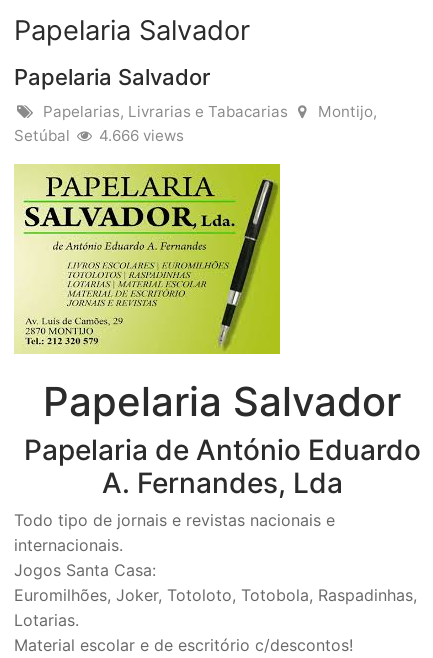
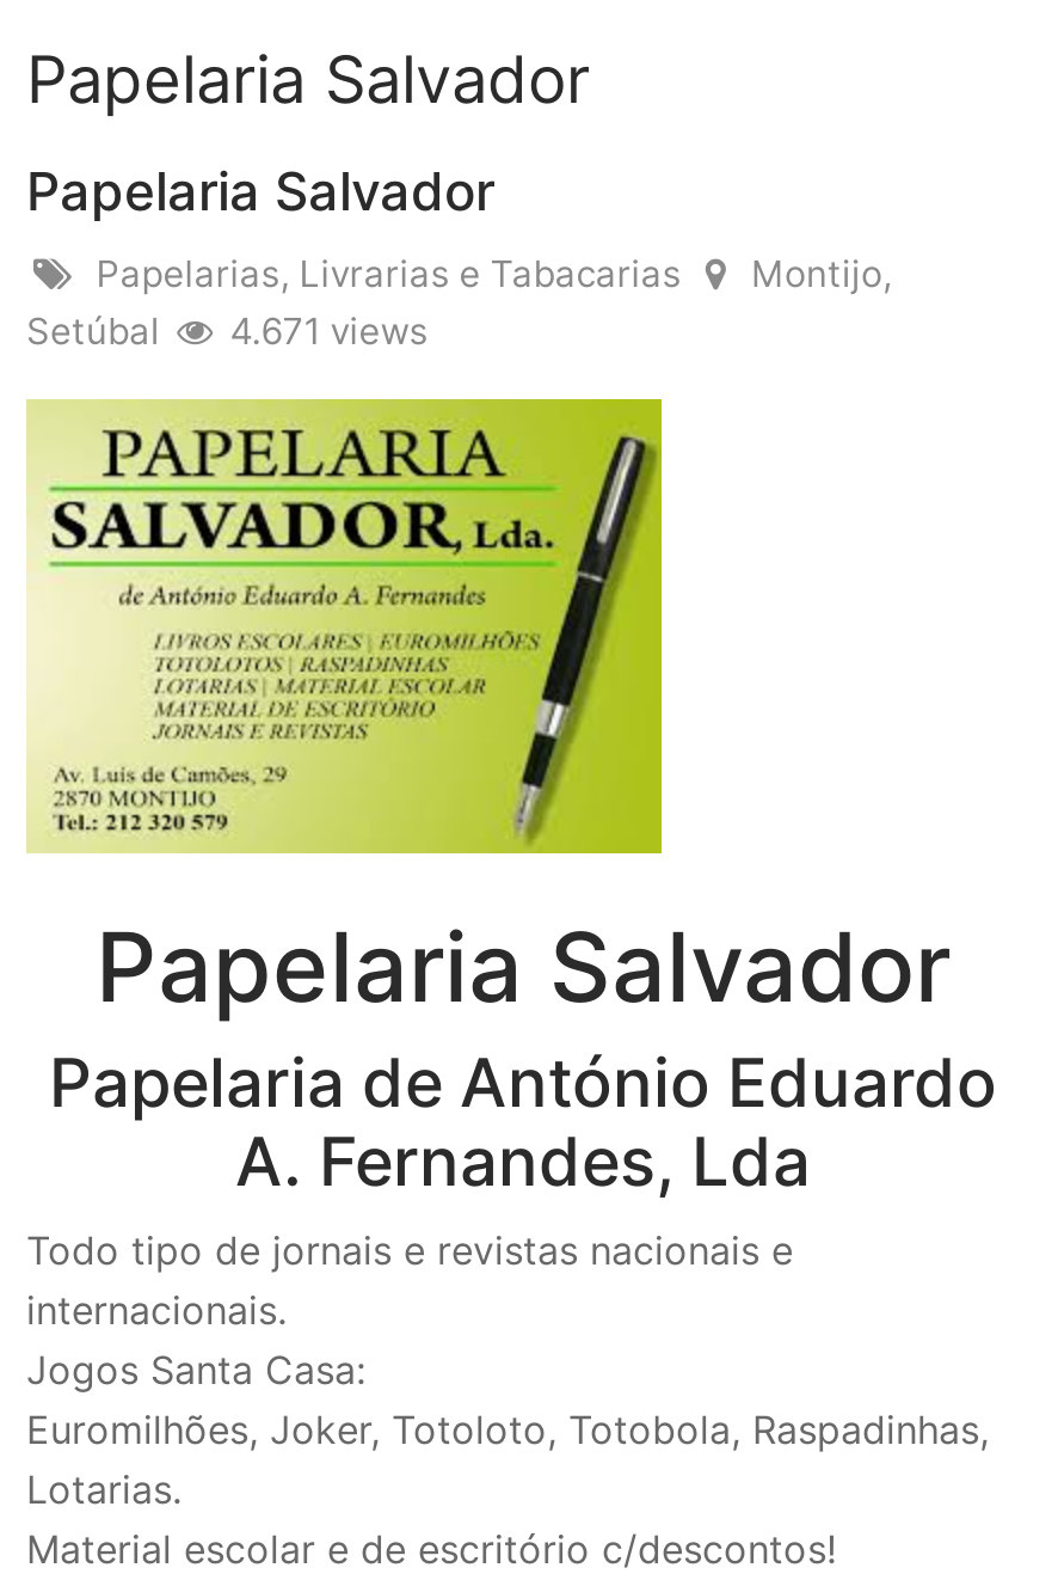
[14,126,184,145] Setúbal 4.666 views -> [26,307,428,353] Setúbal 4.671 views

